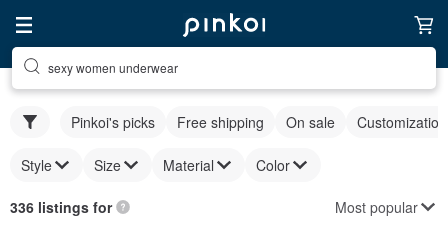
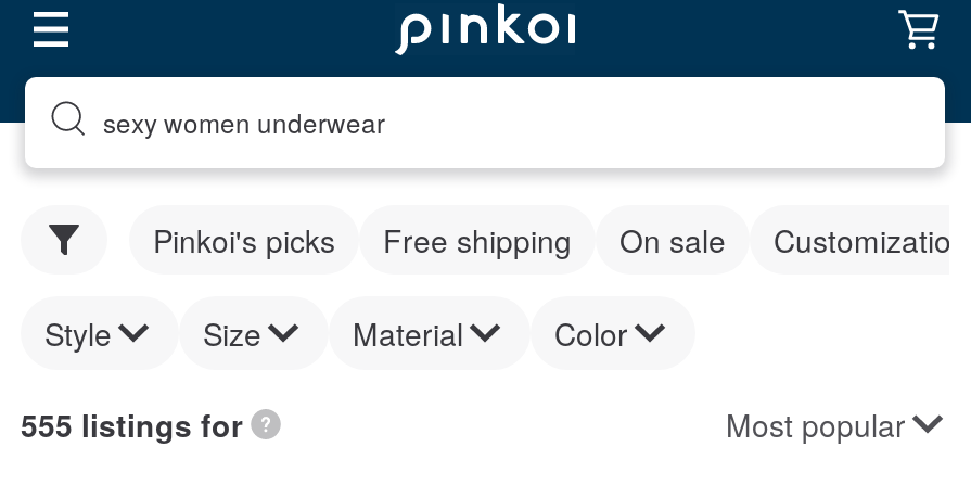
[10,197,112,217] 336 listings for -> [21,403,242,446] 555 listings for

